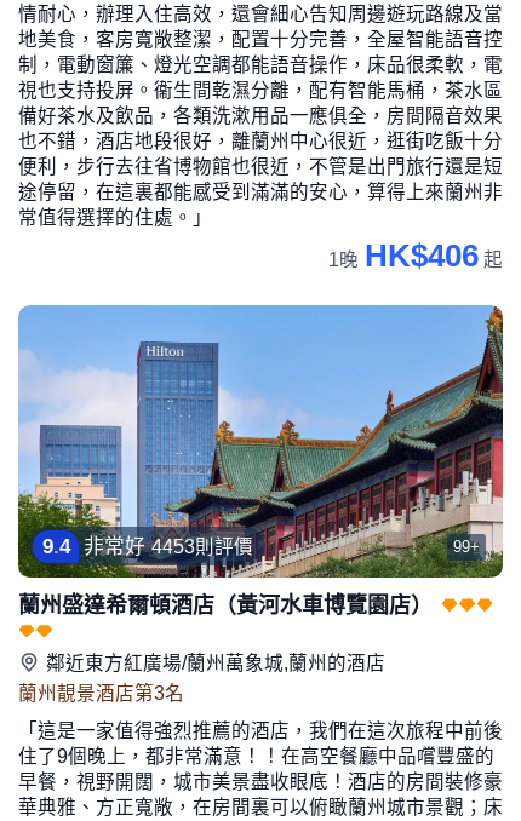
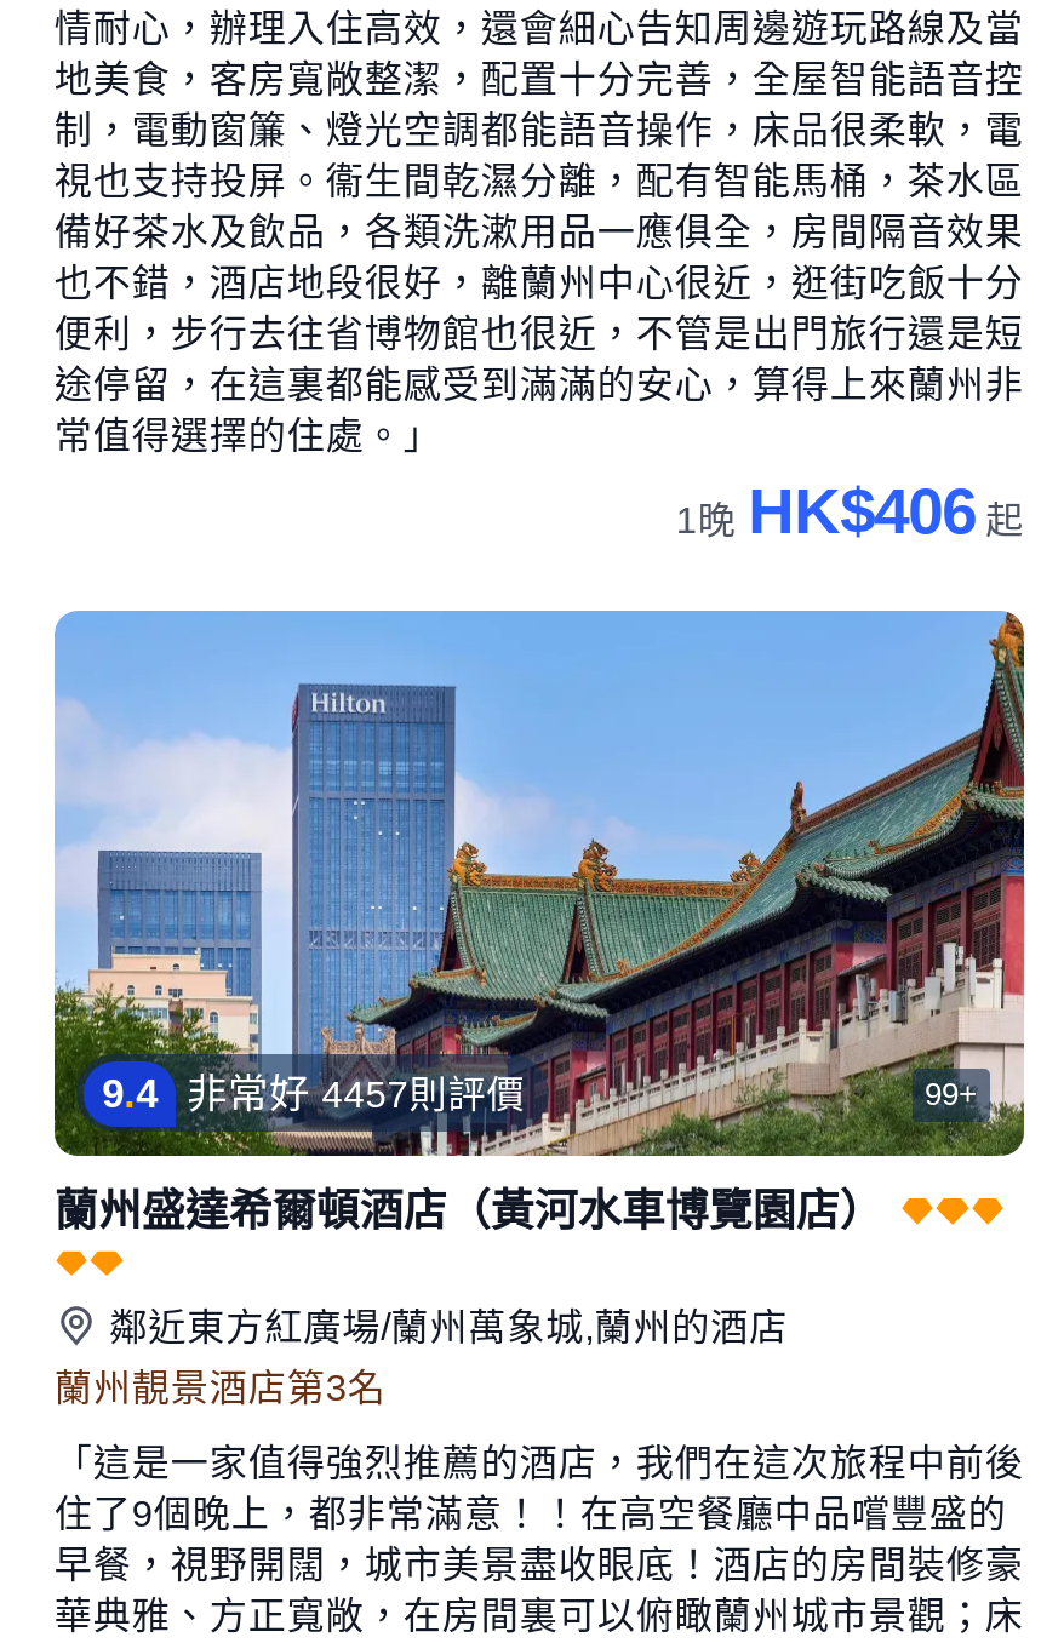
[84,535,253,558] 非常好 4453則評價 -> [187,1070,525,1116] 非常好 4457則評價

